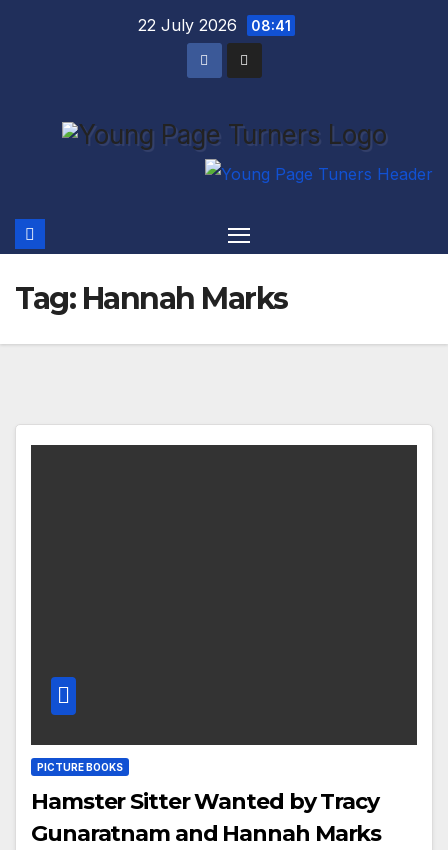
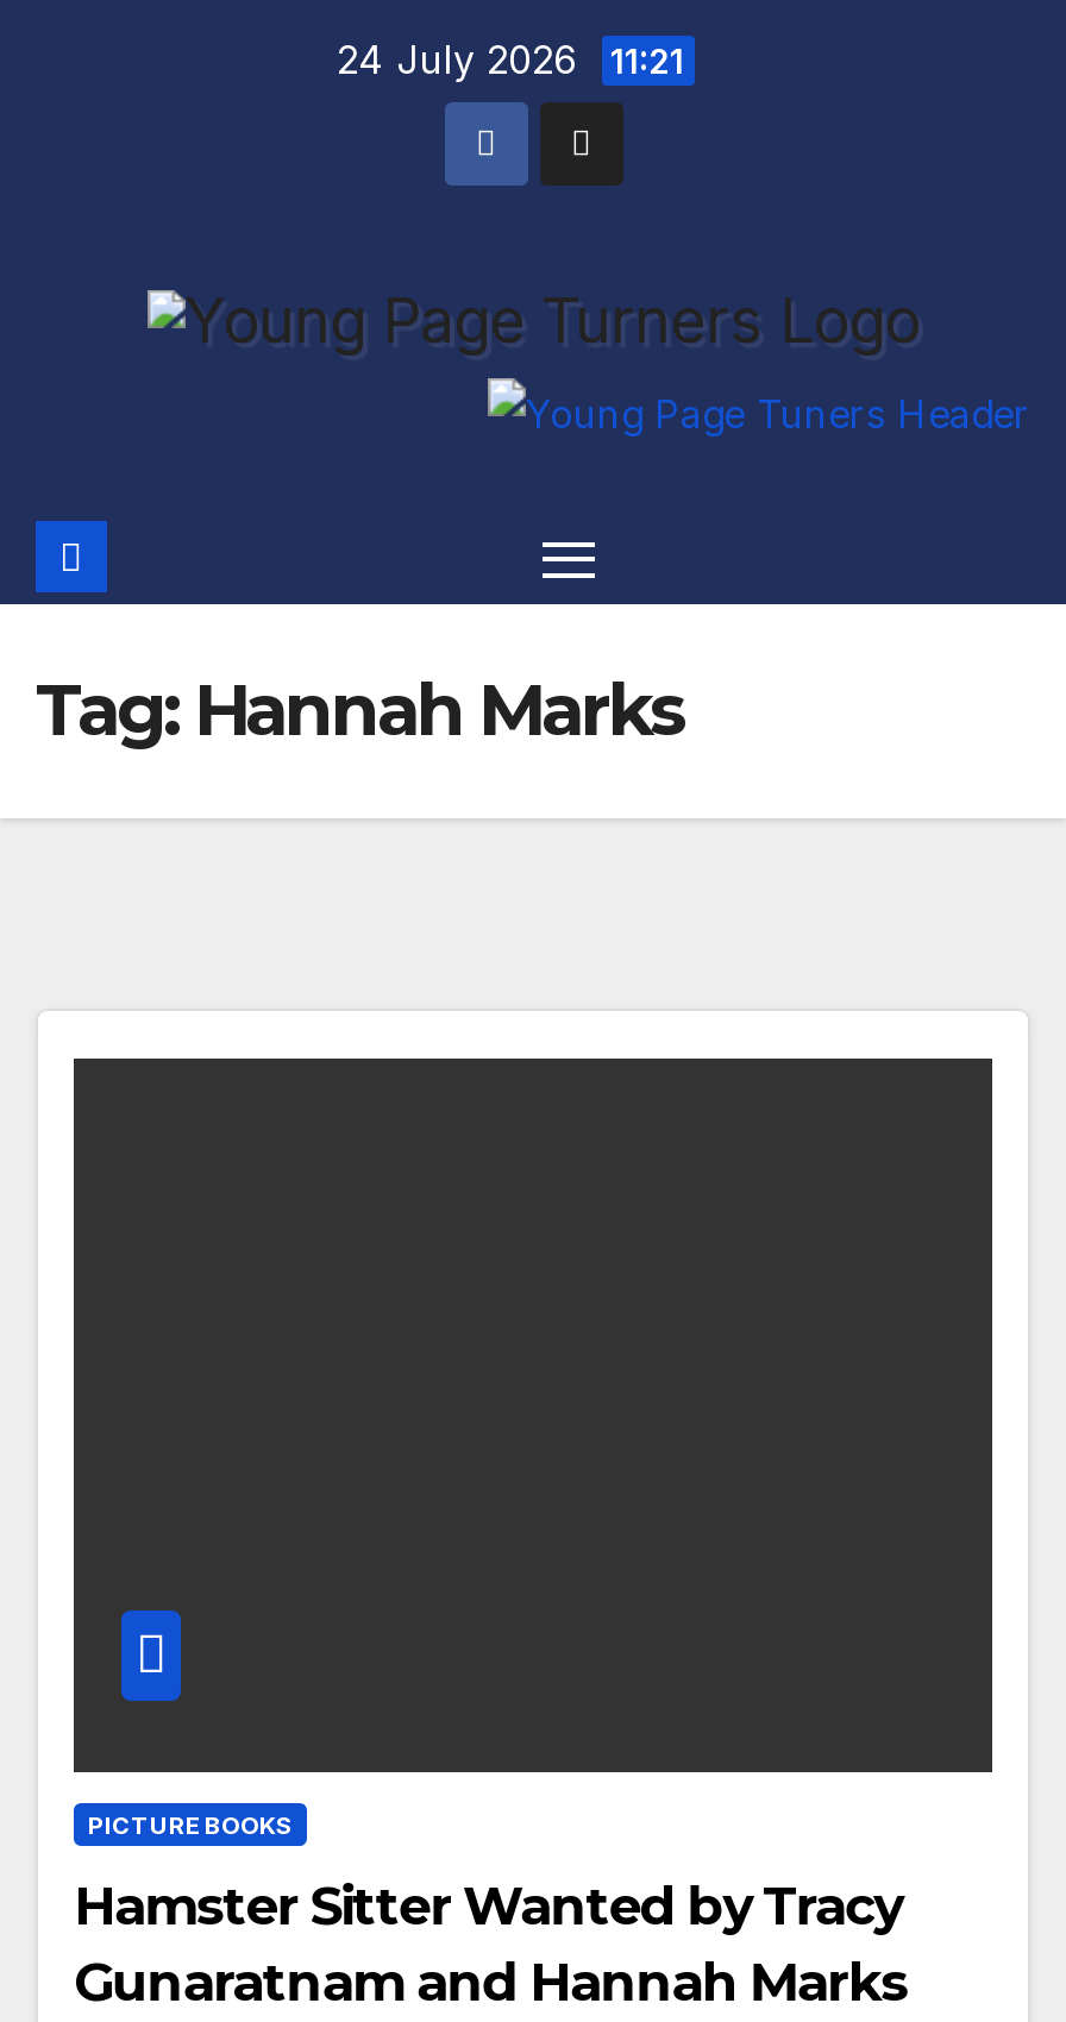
[138,15,291,35] 22 July 2026 08:41 -> [337,36,684,83] 24 July 2026 11:21

